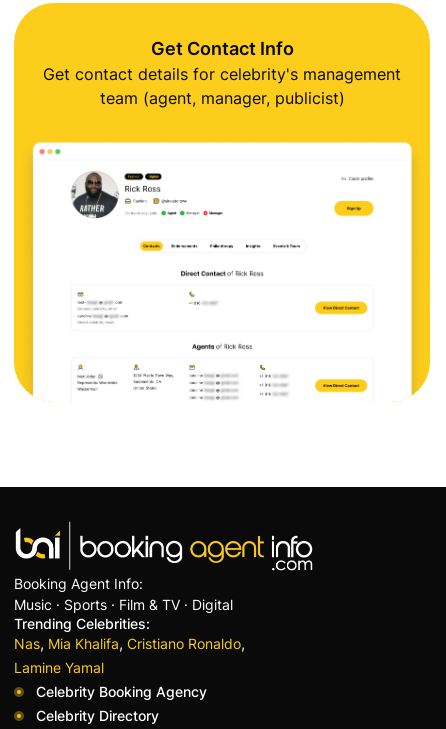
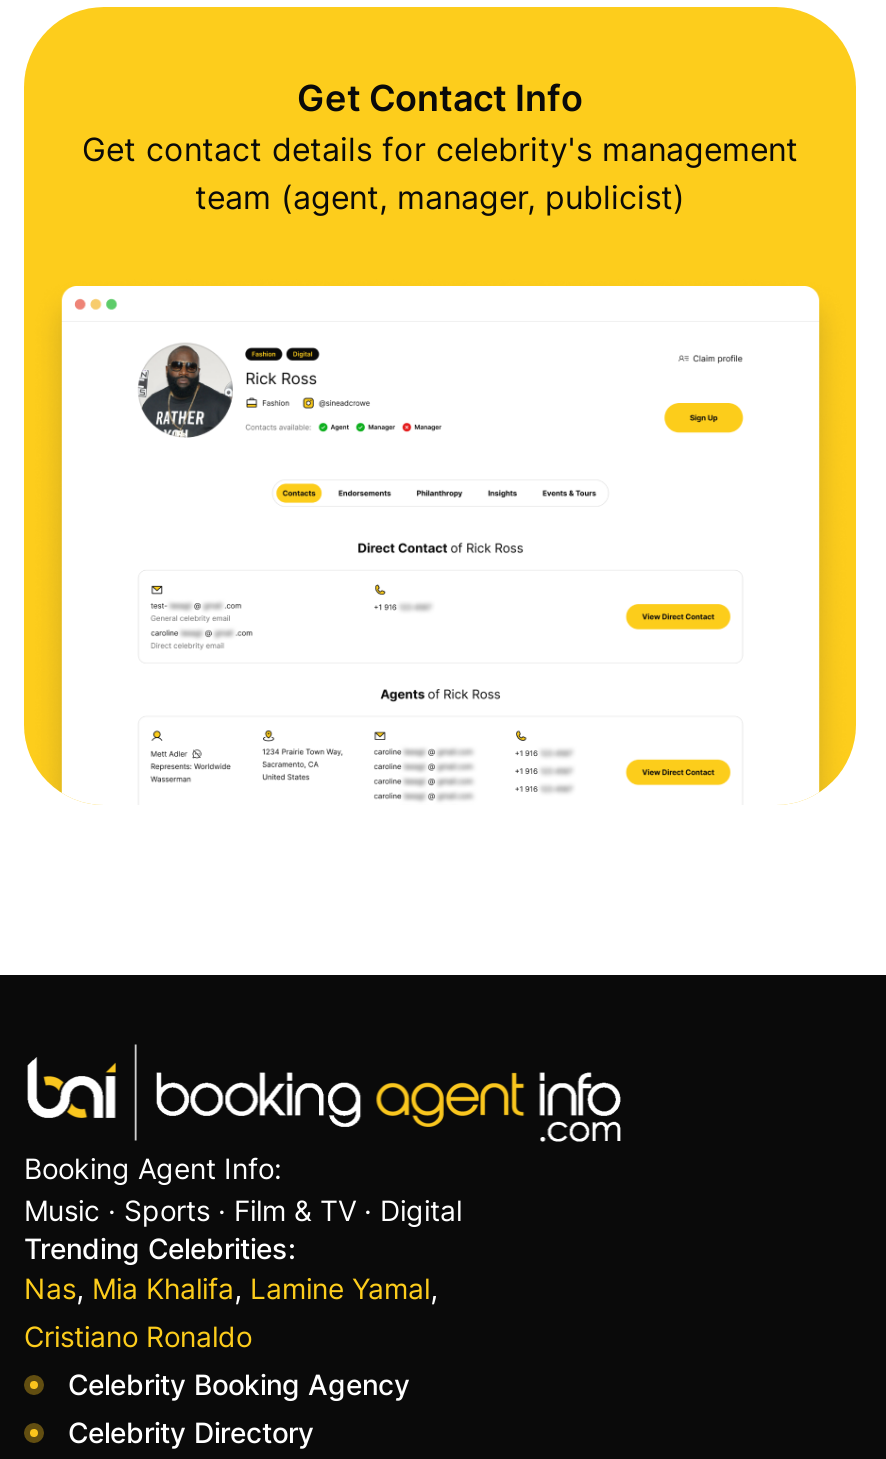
[14,634,245,676] Nas, Mia Khalifa, Cristiano Ronaldo, | Lamine Yamal -> [24,1269,438,1353] Nas, Mia Khalifa, Lamine Yamal, | Cristiano Ronaldo

